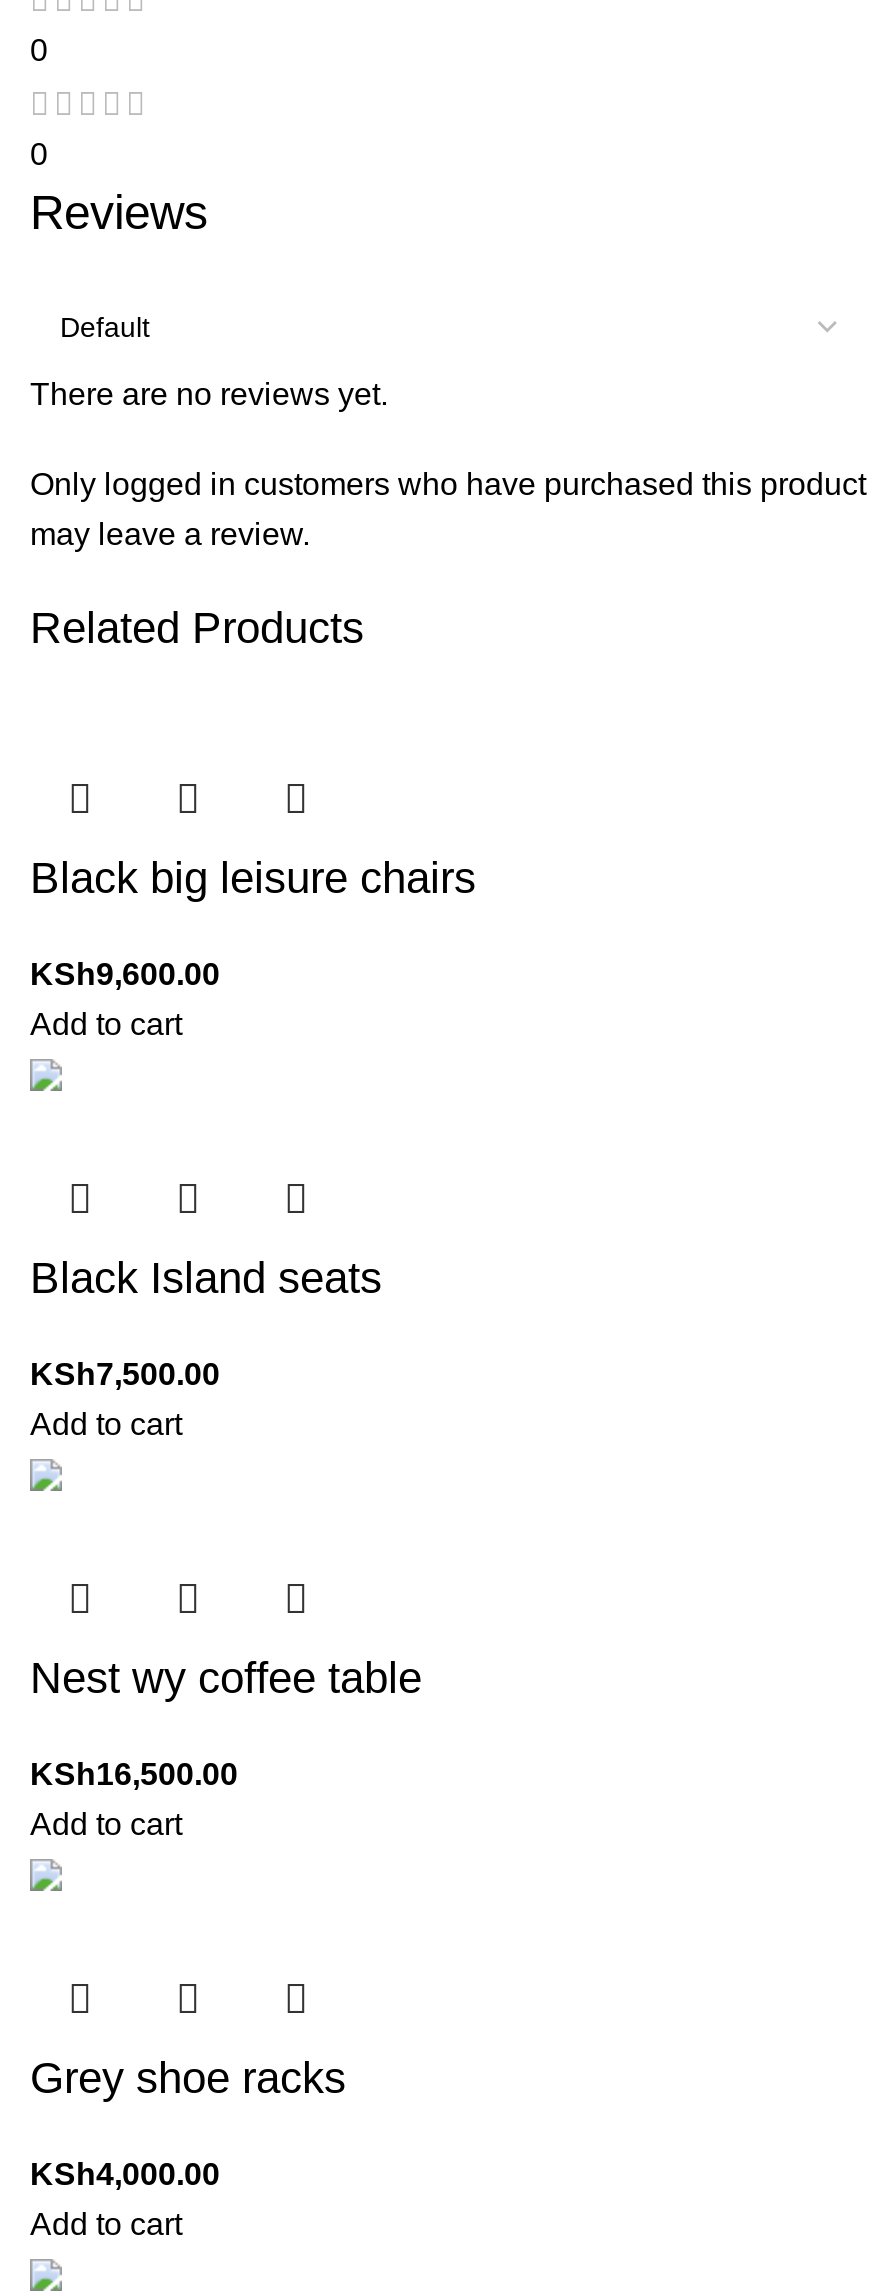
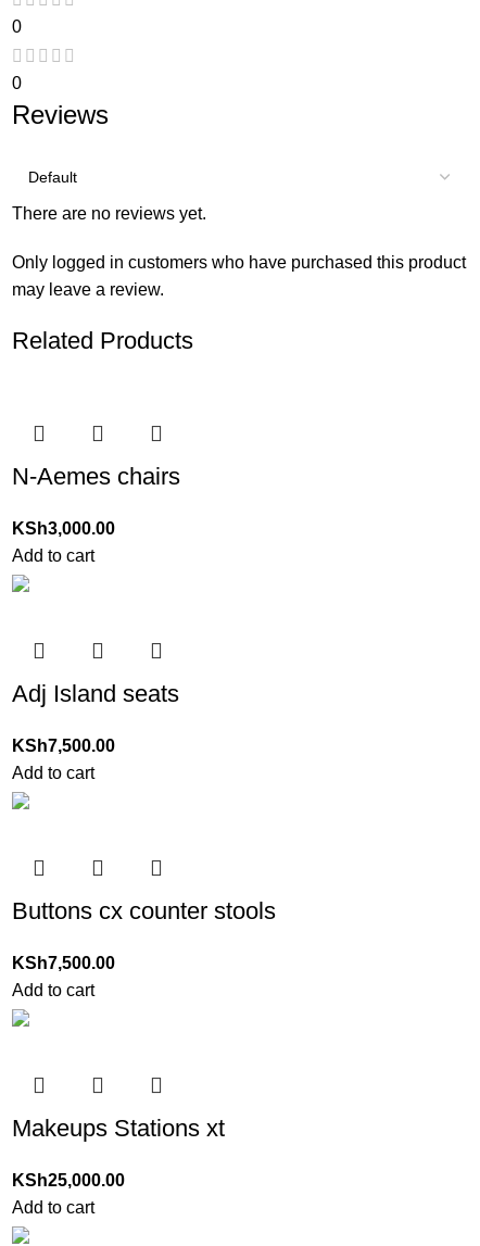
[30,852,476,902] Black big leisure chairs -> [12,462,180,489] N-Aemes chairs
[30,956,220,990] KSh9,600.00 -> [12,519,115,537] KSh3,000.00
[30,1252,382,1302] Black Island seats -> [12,680,179,707] Adj Island seats
[30,1652,422,1702] Nest wy coffee table -> [12,897,276,924] Buttons cx counter stools
[30,1756,238,1790] KSh16,500.00 -> [12,953,115,972] KSh7,500.00
[30,2052,346,2102] Grey shoe racks -> [12,1114,225,1141] Makeups Stations xt
[30,2156,220,2190] KSh4,000.00 -> [12,1171,125,1189] KSh25,000.00

